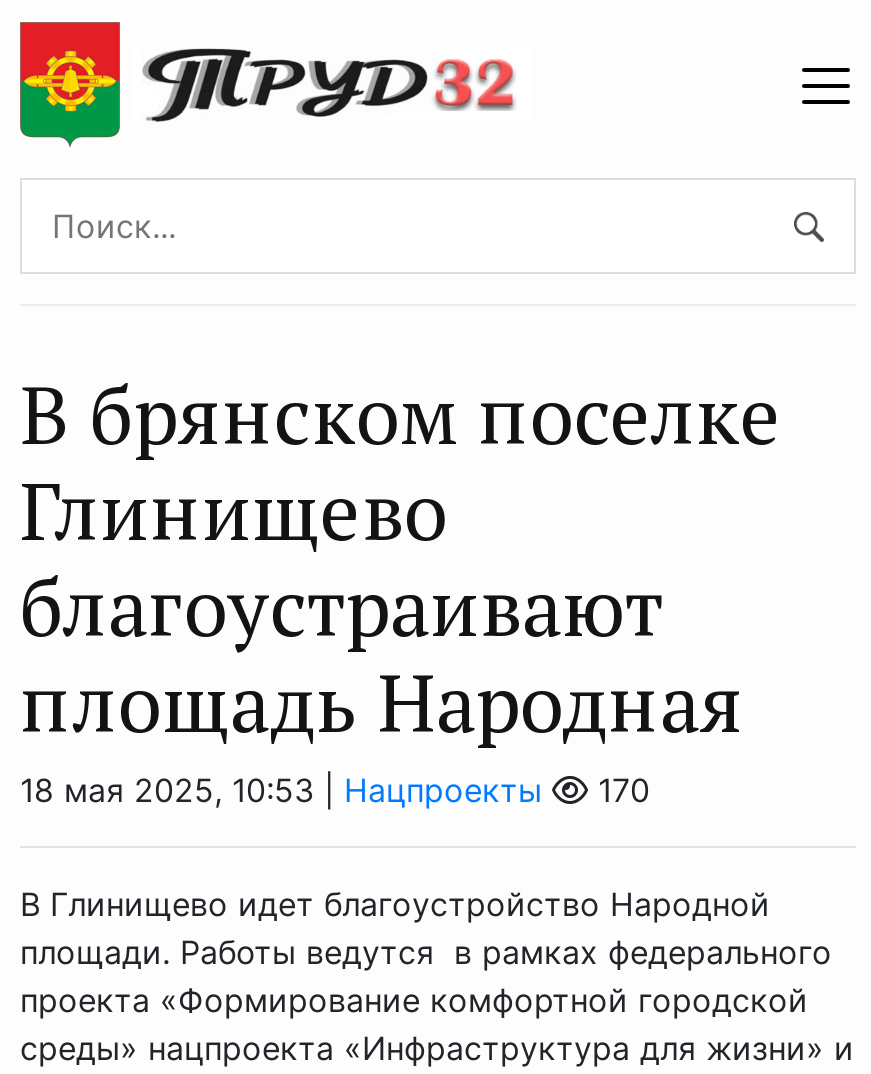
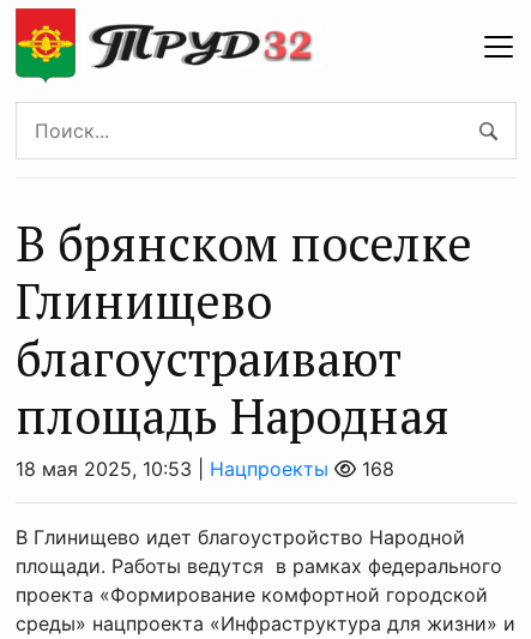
[588,770,650,810] 170 -> [356,457,394,481] 168

